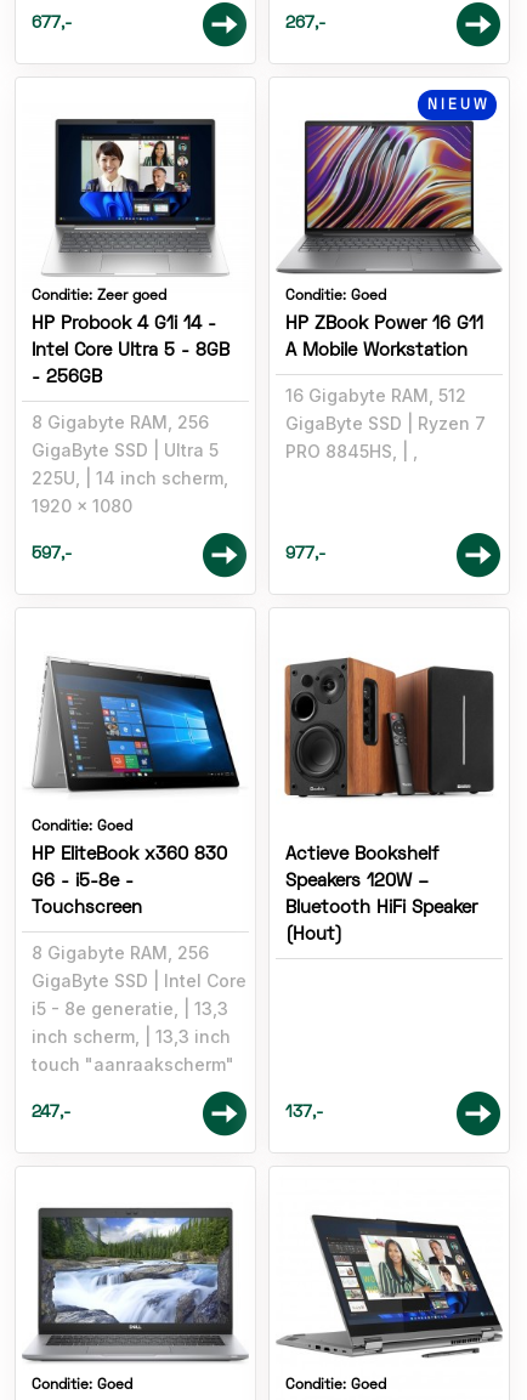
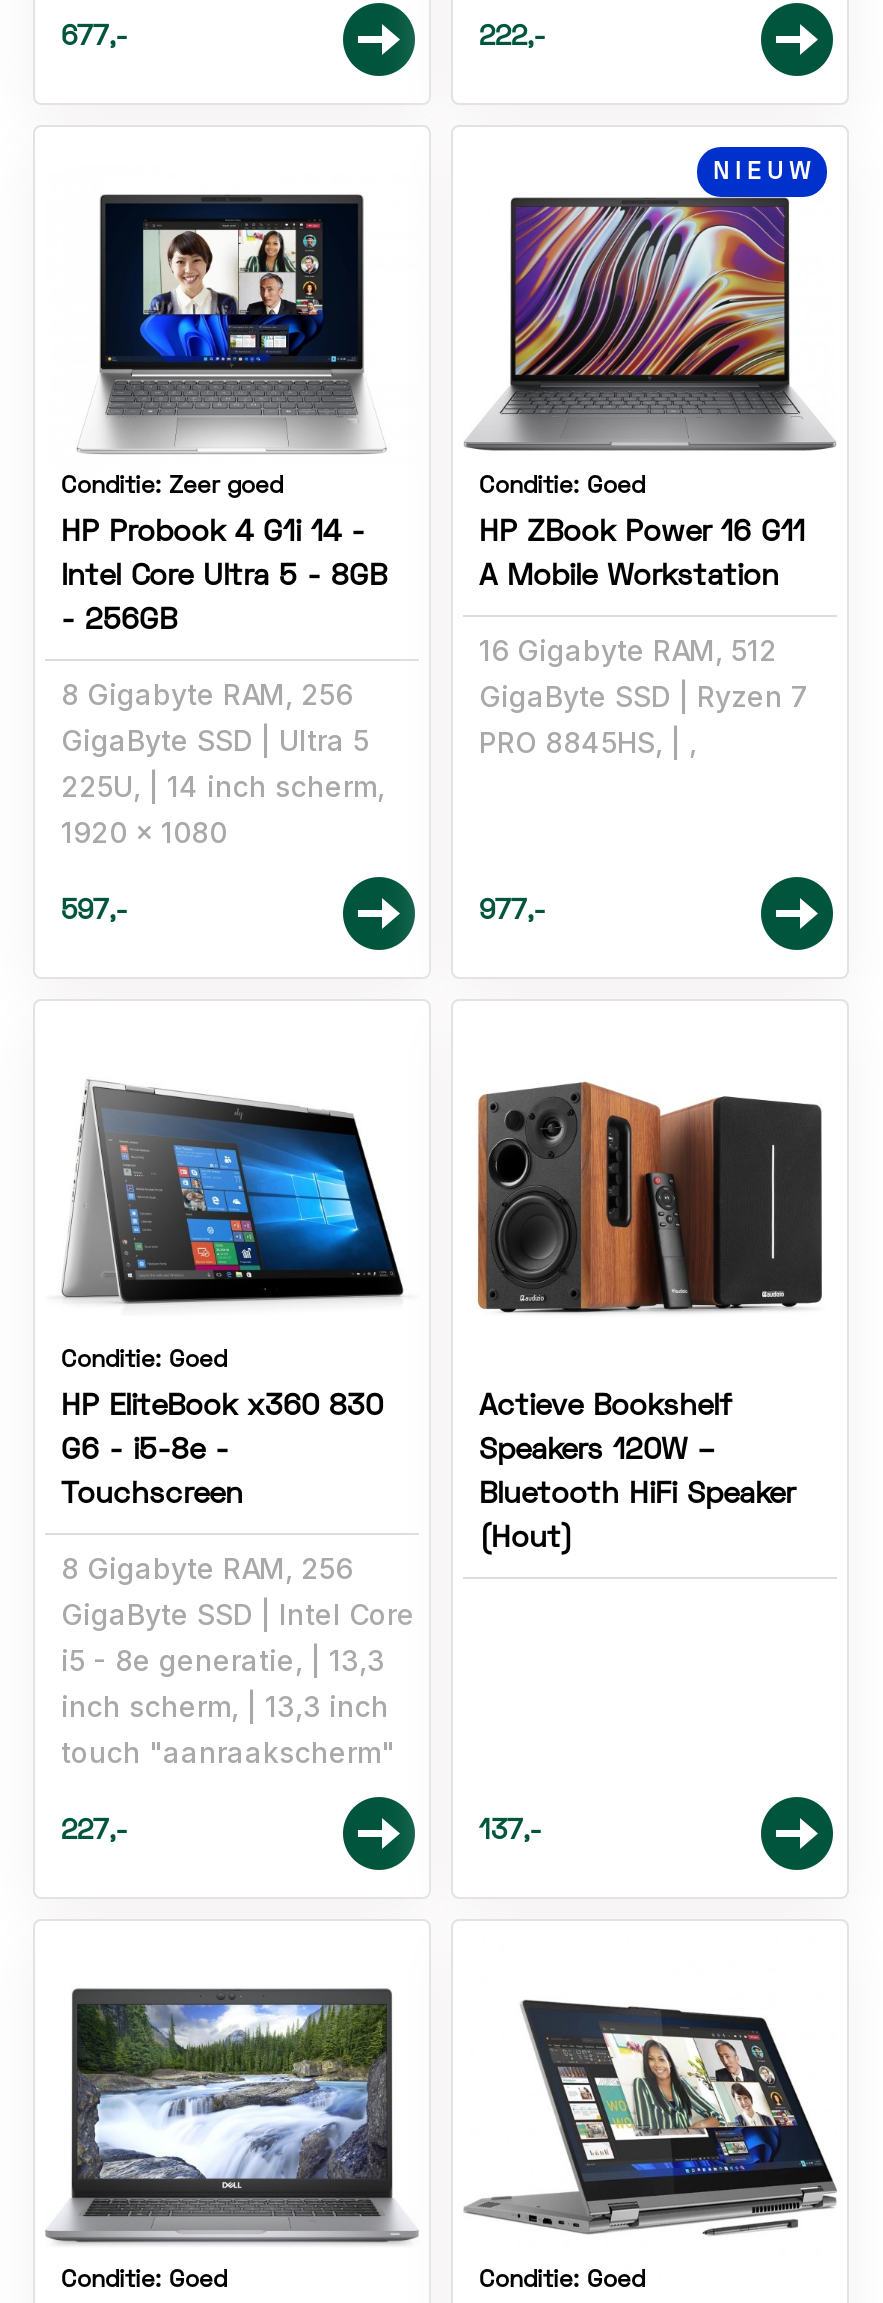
[285,16,325,32] 267,- -> [479,26,545,52] 222,-
[32,1105,70,1121] 247,- -> [61,1820,127,1846] 227,-

